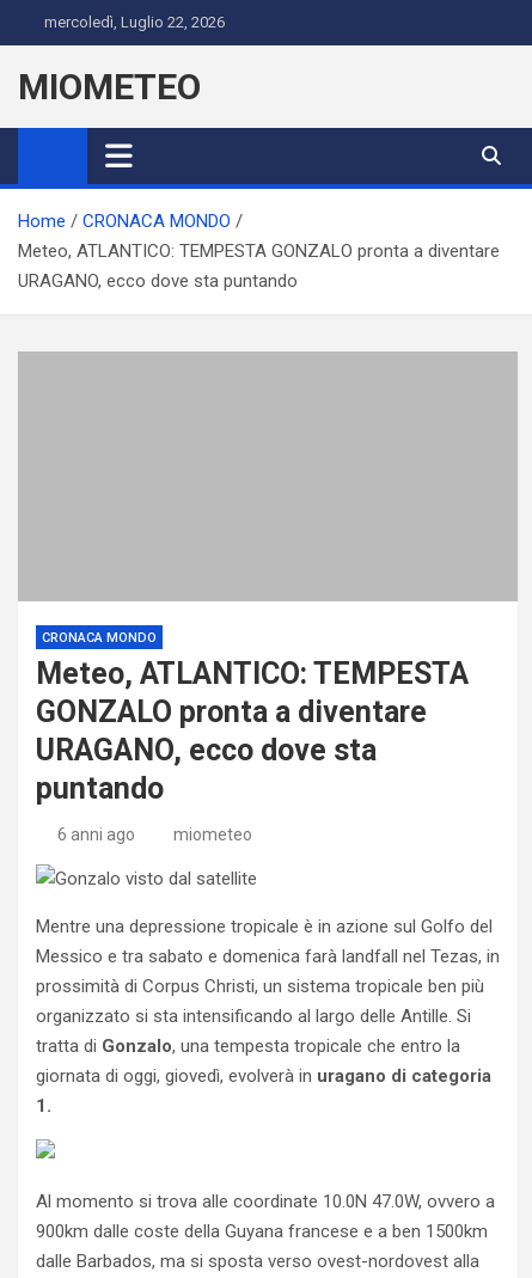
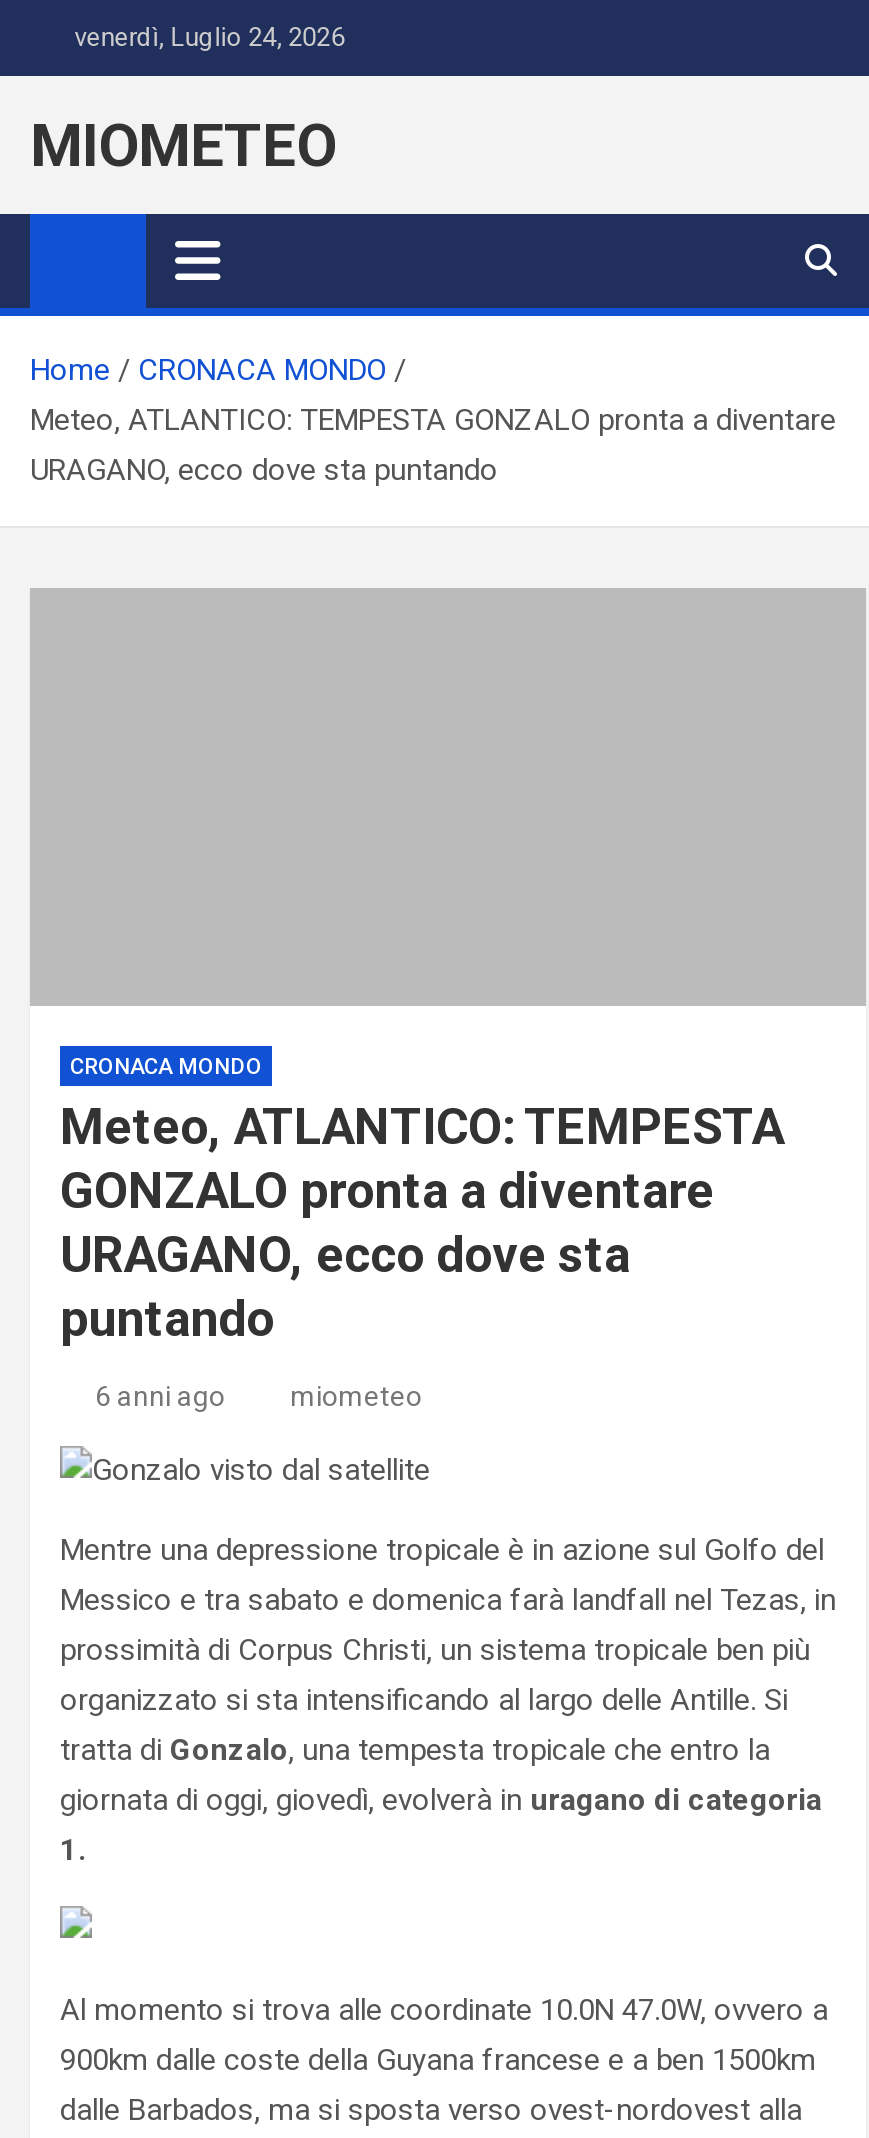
[37,13,225,31] mercoledì, Luglio 22, 2026 -> [62,22,344,52] venerdì, Luglio 24, 2026

